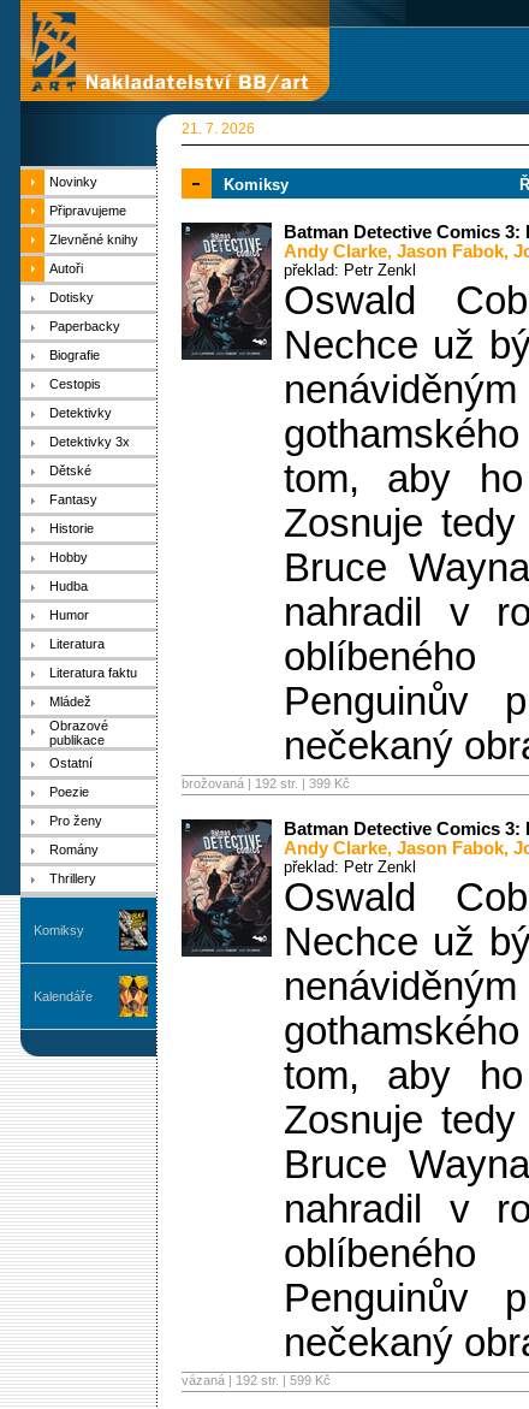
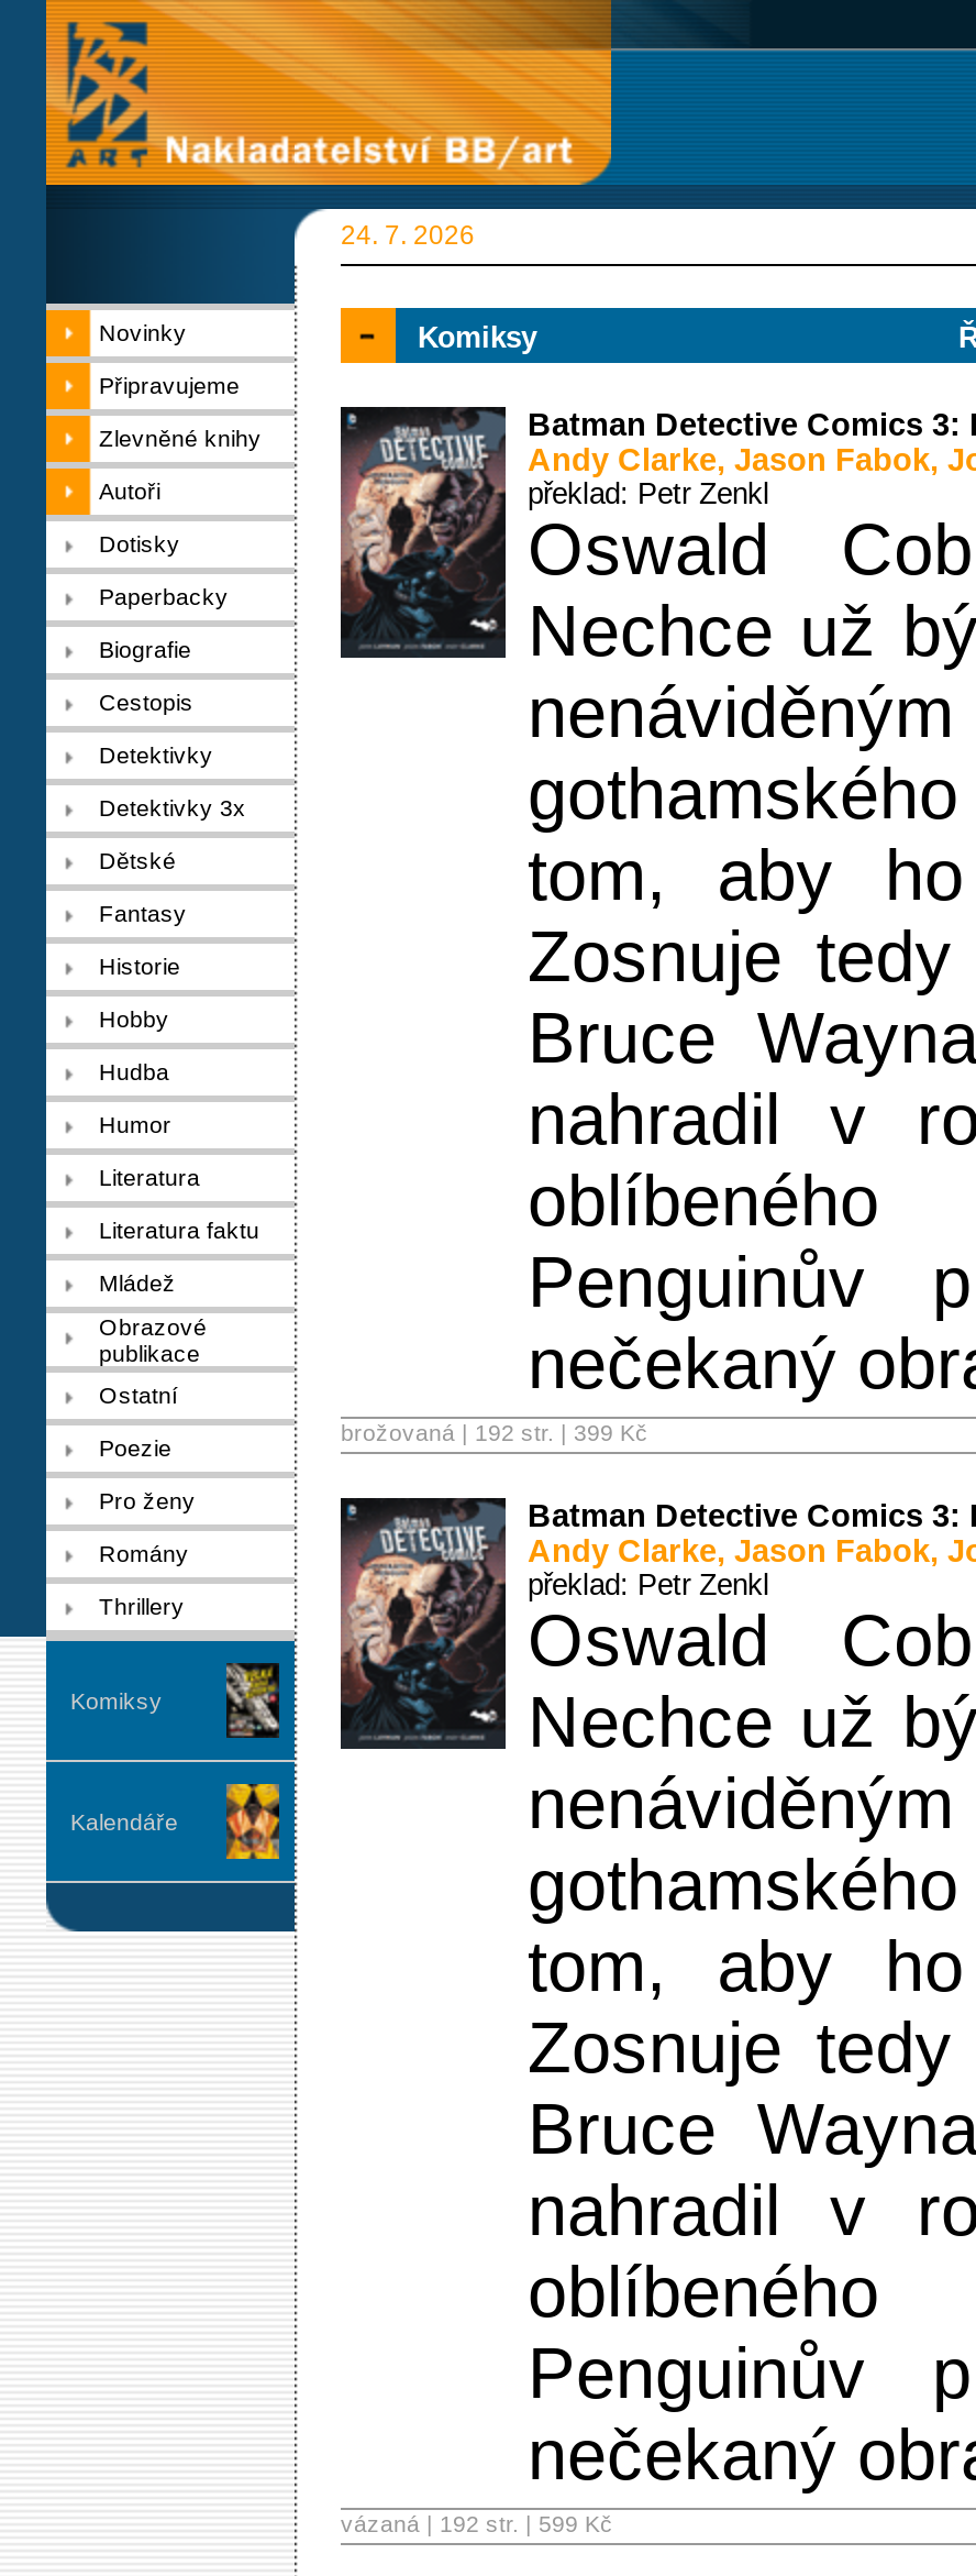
[182,120,255,137] 21. 7. 2026 -> [341,220,475,251] 24. 7. 2026

